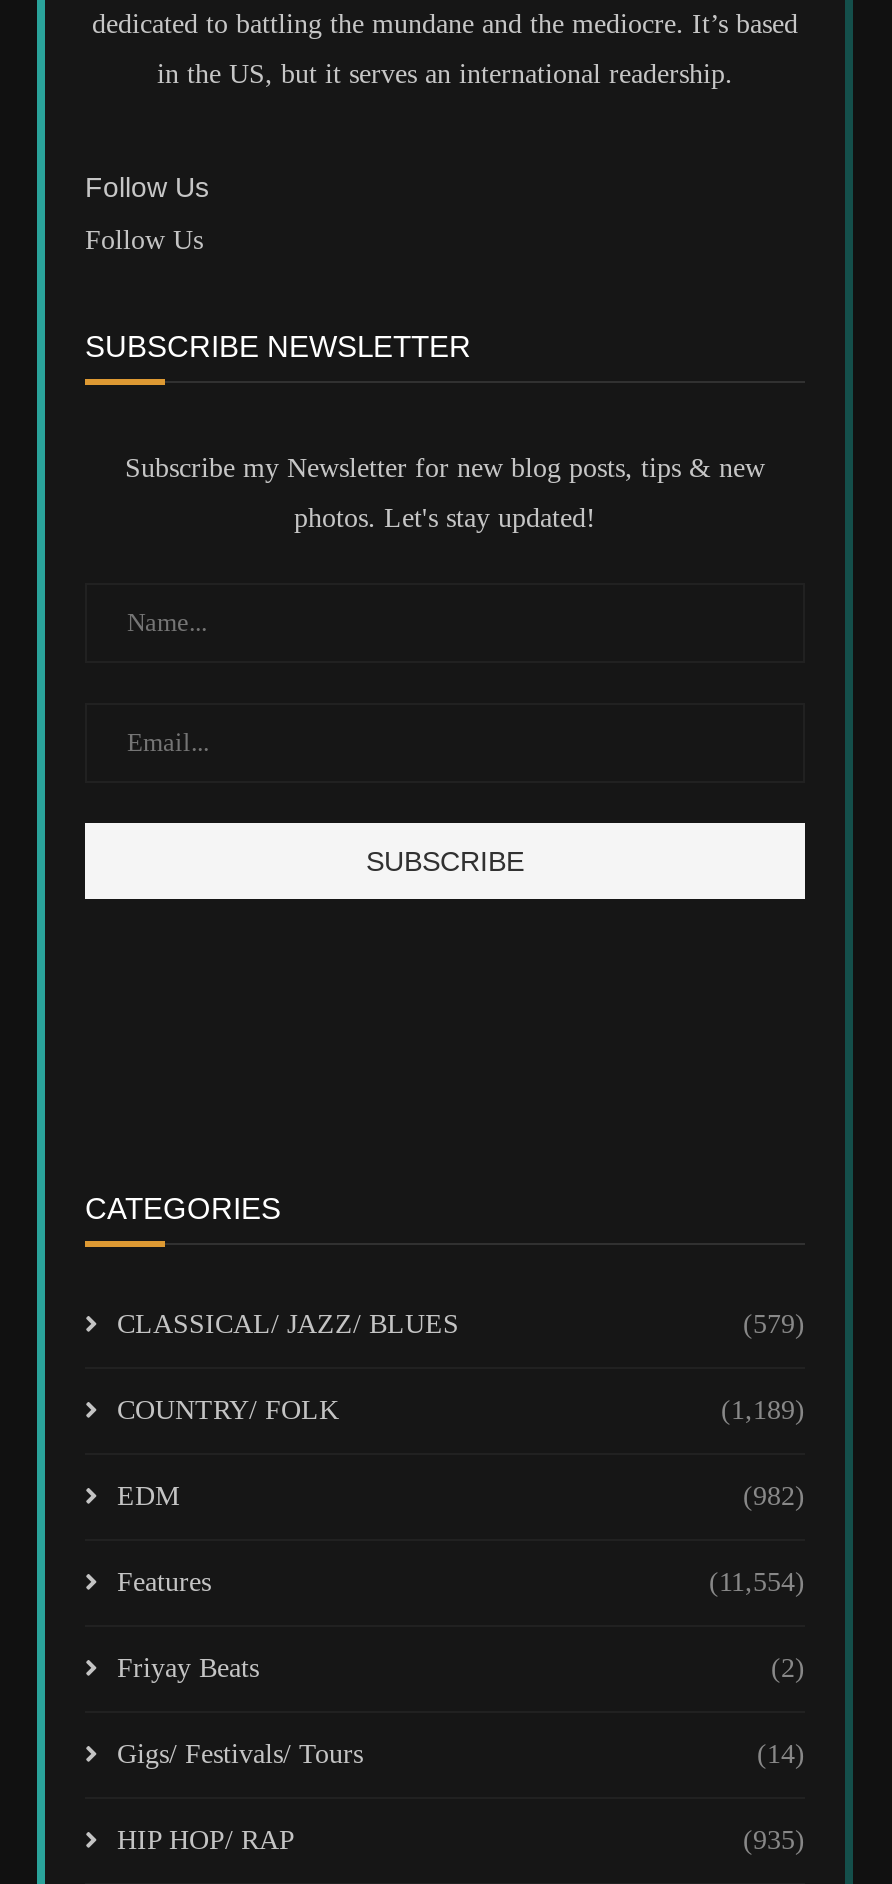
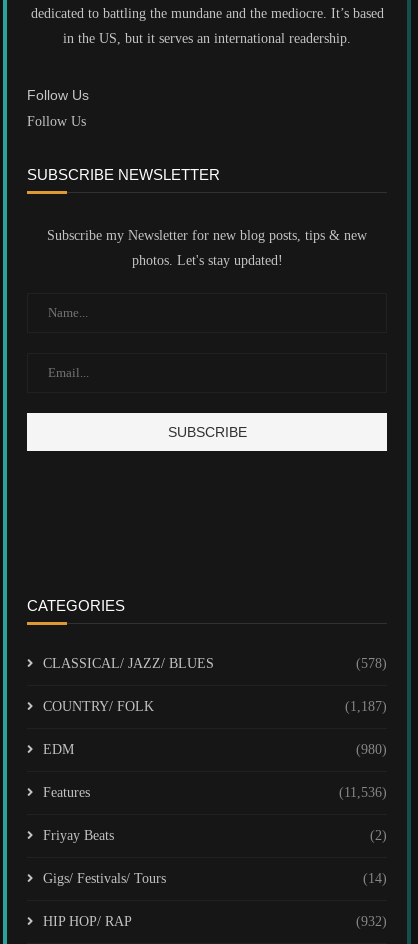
[743,1309,805,1339] (579) -> [356,656,387,671] (578)
[721,1395,805,1425] (1,189) -> [345,699,387,714] (1,187)
[743,1481,805,1511] (982) -> [356,742,387,757] (980)
[709,1567,805,1597] (11,554) -> [339,785,387,800] (11,536)
[743,1825,805,1855] (935) -> [356,914,387,929] (932)

